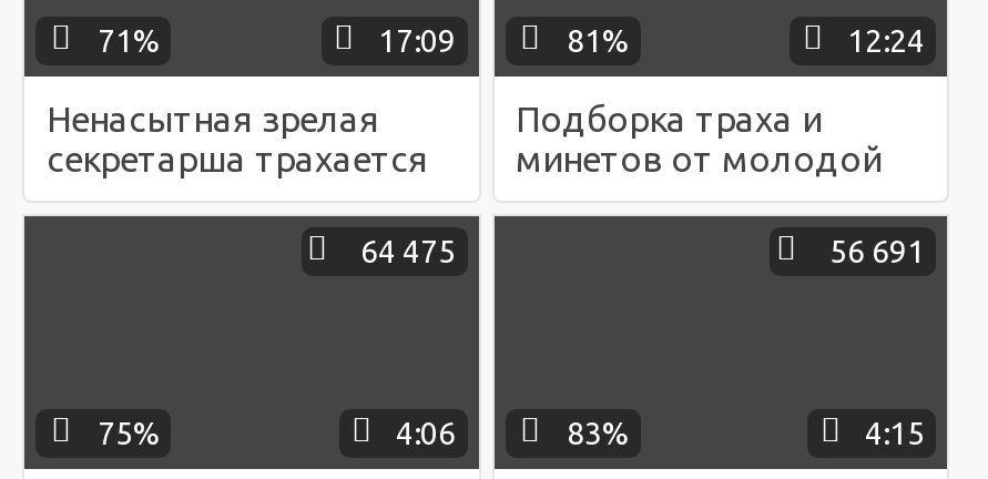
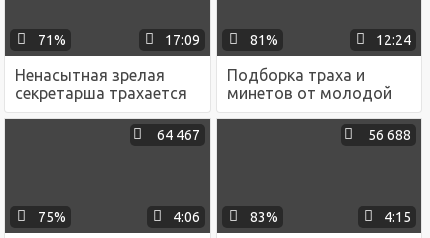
[360,235,456,270] 64 475 -> [156,127,199,143] 64 467
[829,235,925,270] 56 691 -> [368,127,411,143] 56 688

